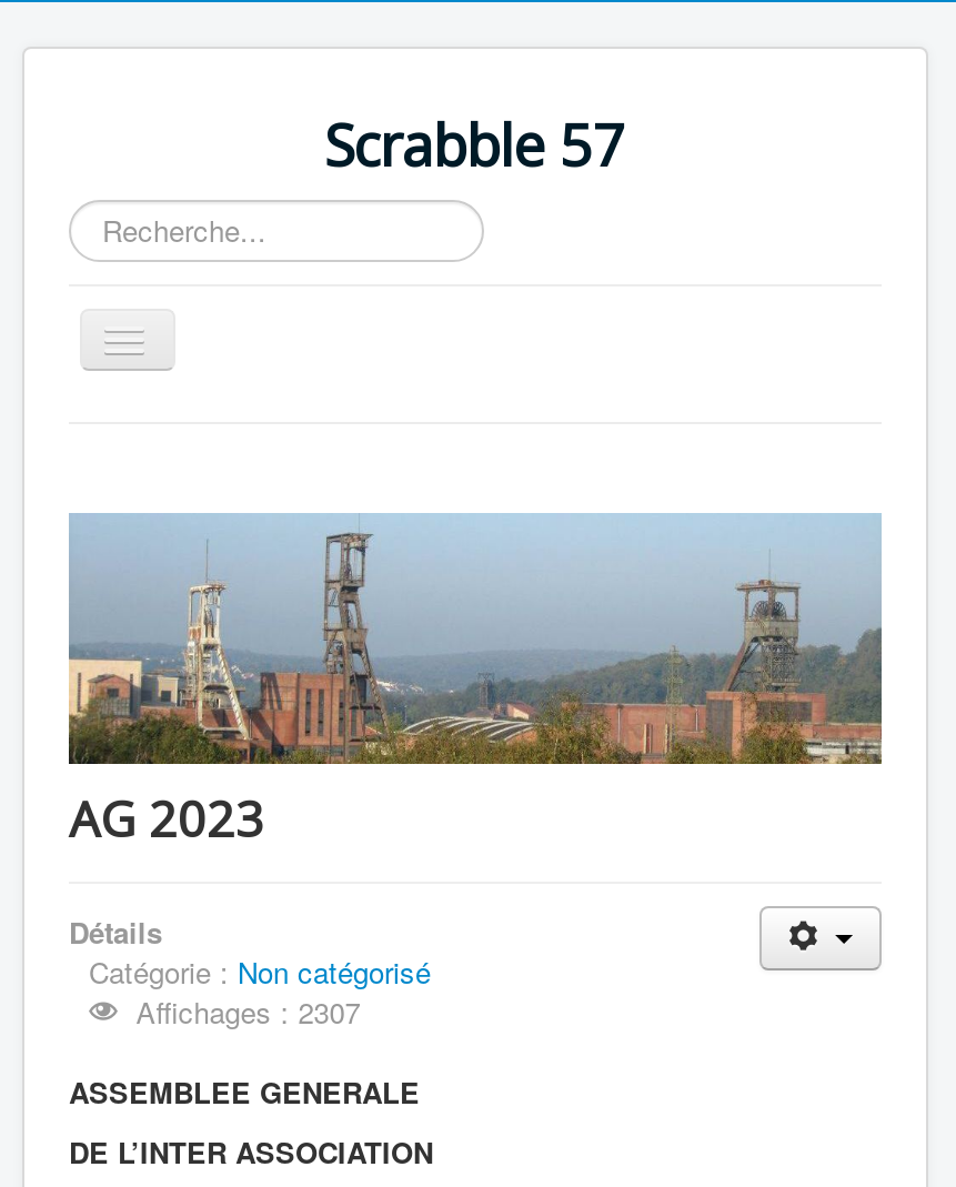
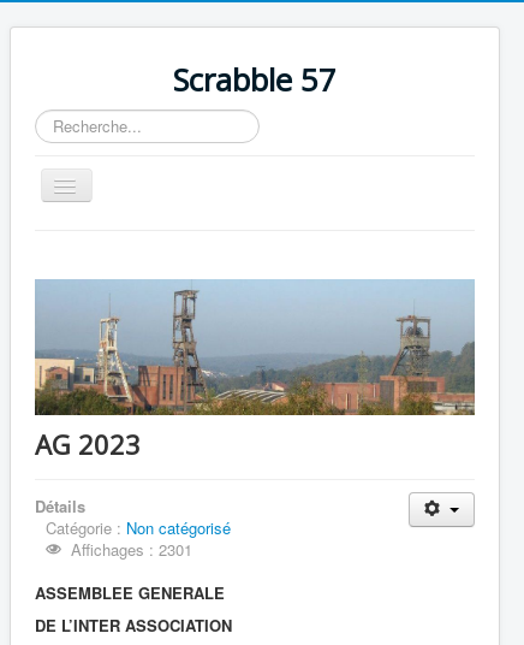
[136,991,360,1033] Affichages : 2307 -> [71,538,193,561] Affichages : 2301

